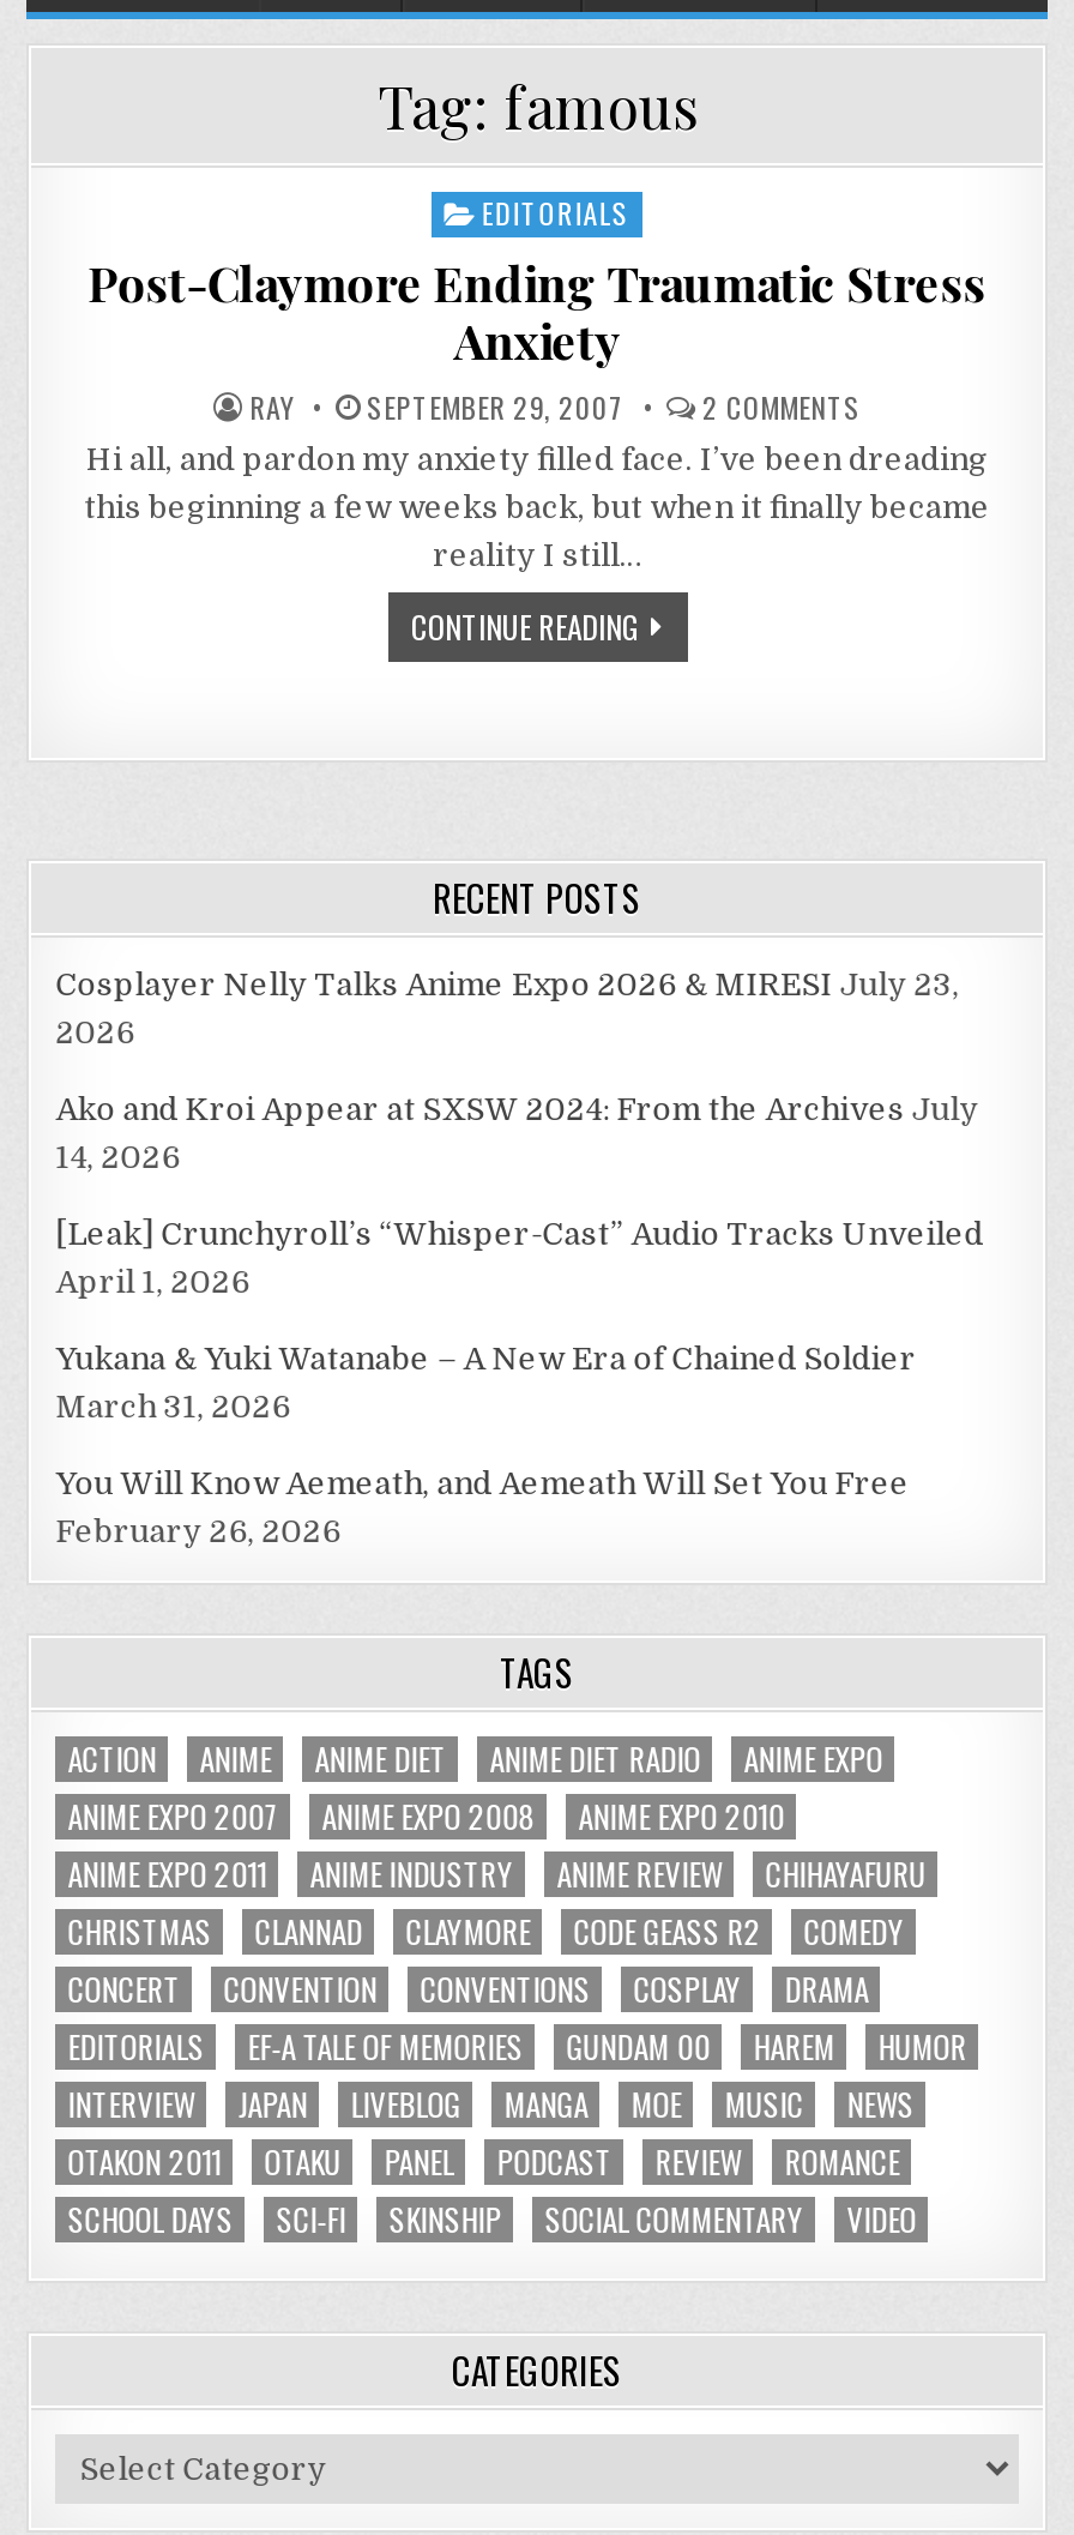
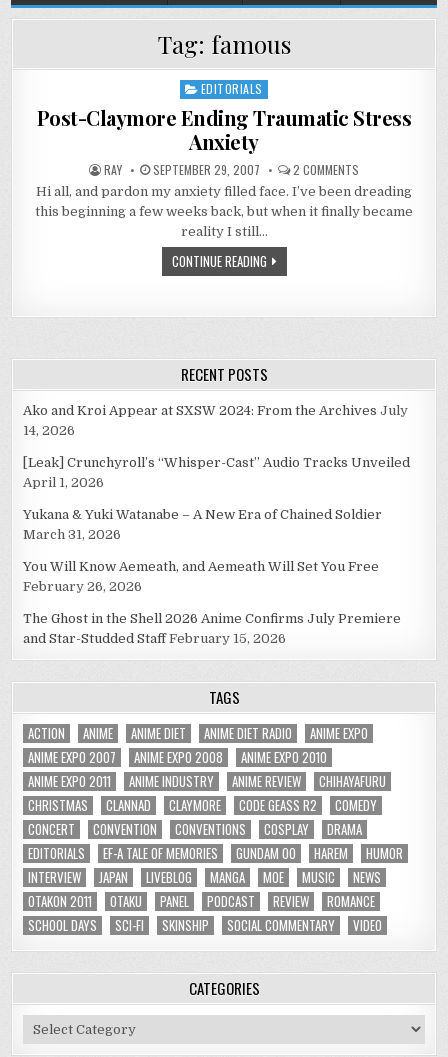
[56,966,959,1049] Cosplayer Nelly Talks Anime Expo 2026 & MIRESI July 23, | 2026 -> none
moved [56,1090,983,1548] -> [23,403,410,594]: Ako and Kroi Appear at SXSW 2024: From the Archives July | 14, 2026 | [Leak] Crunchyroll’s “Whisper-Cast” Audio Tracks Unveiled | April 1, 2026 | Yukana & Yuki Watanabe – A New Era of Chained Soldier | March 31, 2026 | You Will Know Aemeath, and Aemeath Will Set You Free | February 26, 2026
none -> [23,611,401,646] The Ghost in the Shell 2026 Anime Confirms July Premiere | and Star-Studded Staff February 15, 2026

